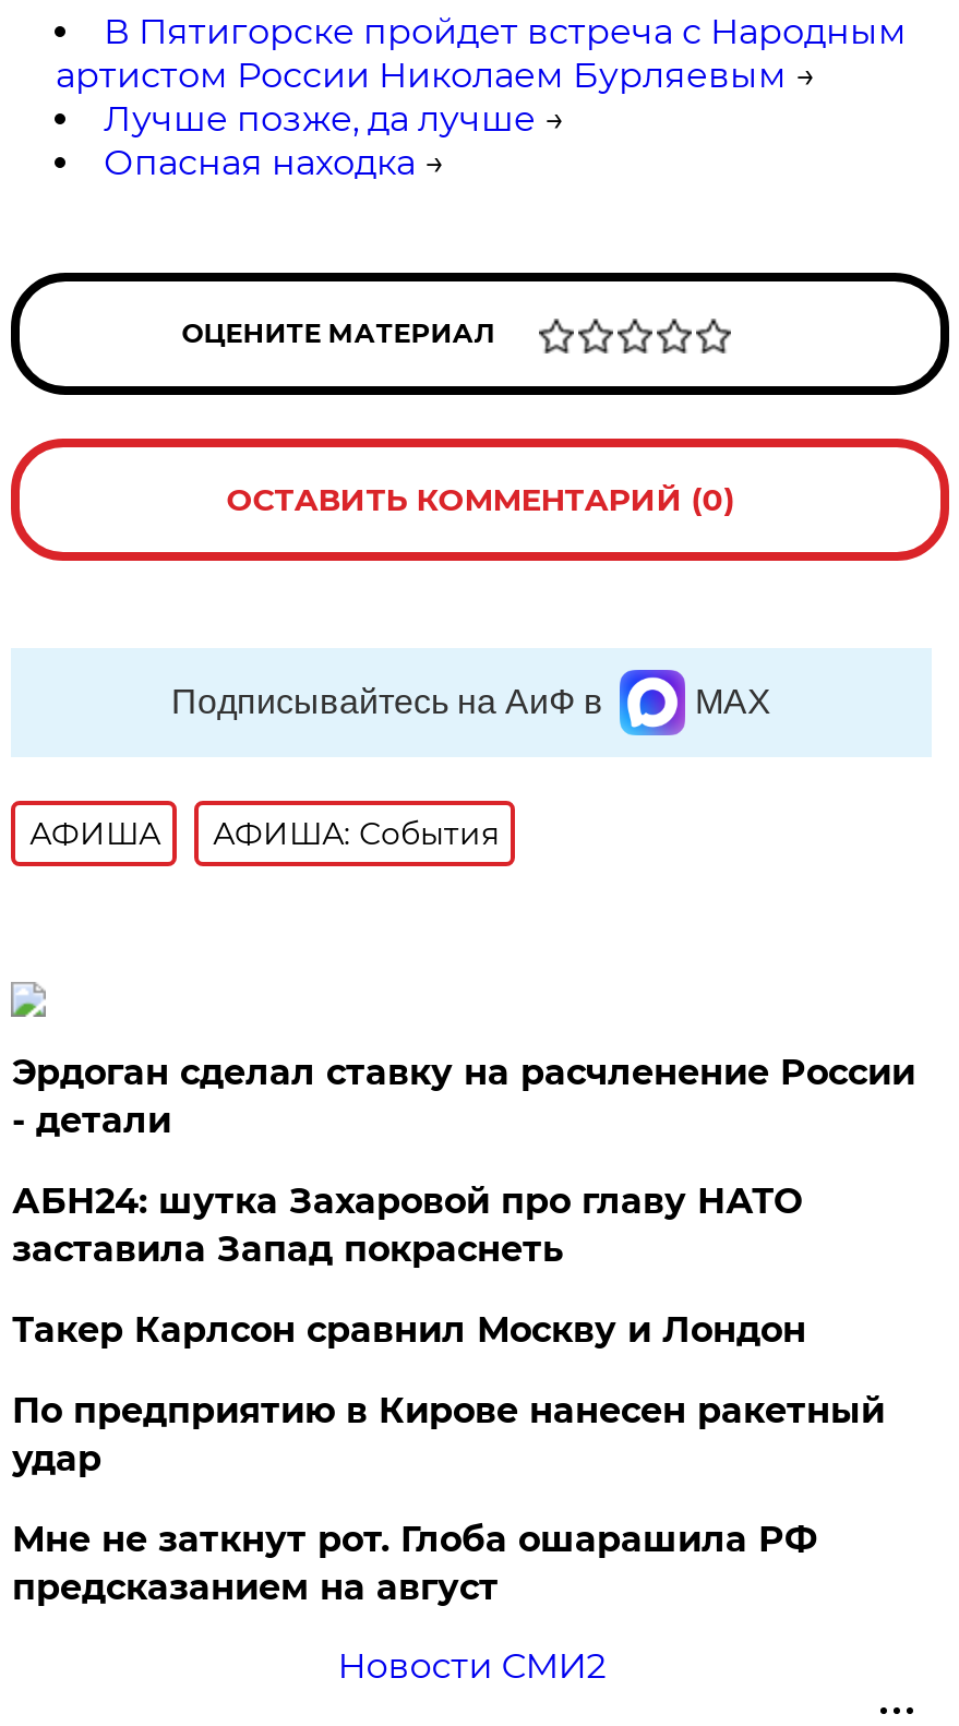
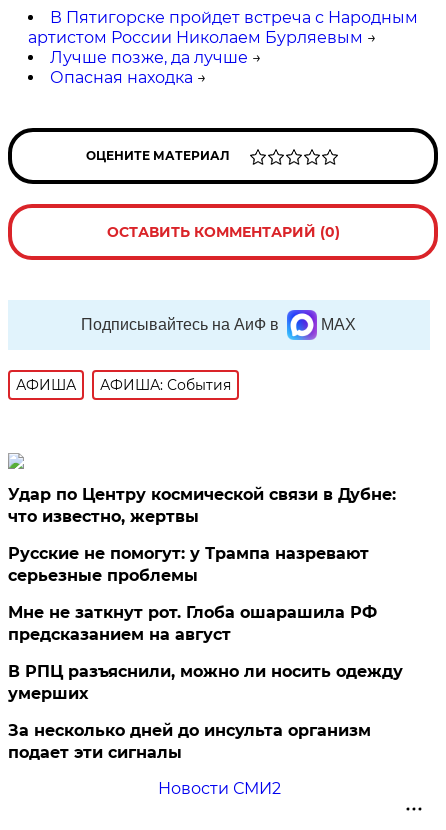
[12,1051,915,1479] Эрдоган сделал ставку на расчленение России | - детали | АБН24: шутка Захаровой про главу НАТО | заставила Запад покраснеть | Такер Карлсон сравнил Москву и Лондон | По предприятию в Кирове нанесен ракетный | удар -> [8,485,396,585] Удар по Центру космической связи в Дубне: | что известно, жертвы | Русские не помогут: у Трампа назревают | серьезные проблемы
moved [12,1518,817,1608] -> [8,603,377,644]: Мне не заткнут рот. Глоба ошарашила РФ | предсказанием на август
none -> [8,662,403,762] В РПЦ разъяснили, можно ли носить одежду | умерших | За несколько дней до инсульта организм | подает эти сигналы

